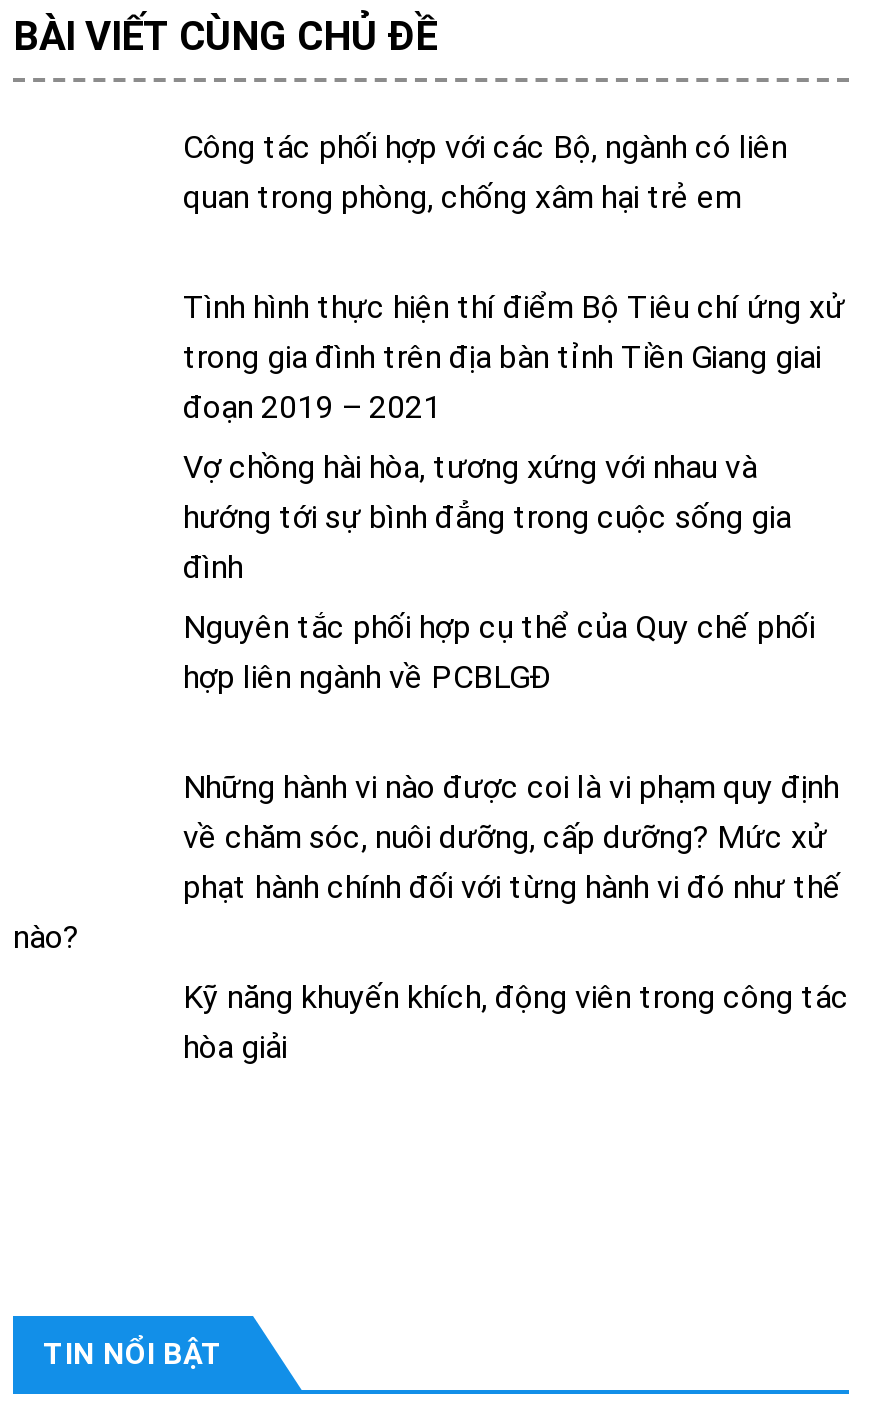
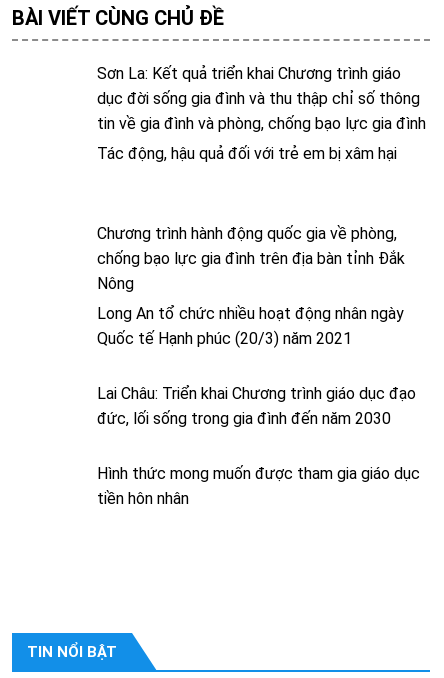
[183,128,787,216] Công tác phối hợp với các Bộ, ngành có liên | quan trong phòng, chống xâm hại trẻ em -> [97,64,426,133] Sơn La: Kết quả triển khai Chương trình giáo | dục đời sống gia đình và thu thập chỉ số thông | tin về gia đình và phòng, chống bạo lực gia đình
[183,288,845,426] Tình hình thực hiện thí điểm Bộ Tiêu chí ứng xử | trong gia đình trên địa bàn tỉnh Tiền Giang giai | đoạn 2019 – 2021 -> [97,144,397,163] Tác động, hậu quả đối với trẻ em bị xâm hại
[183,448,791,586] Vợ chồng hài hòa, tương xứng với nhau và | hướng tới sự bình đẳng trong cuộc sống gia | đình -> [97,224,405,293] Chương trình hành động quốc gia về phòng, | chống bạo lực gia đình trên địa bàn tỉnh Đắk | Nông
[183,608,815,696] Nguyên tắc phối hợp cụ thể của Quy chế phối | hợp liên ngành về PCBLGĐ -> [97,304,404,348] Long An tổ chức nhiều hoạt động nhân ngày | Quốc tế Hạnh phúc (20/3) năm 2021
[13,768,841,956] Những hành vi nào được coi là vi phạm quy định | về chăm sóc, nuôi dưỡng, cấp dưỡng? Mức xử | phạt hành chính đối với từng hành vi đó như thế | nào? -> [97,384,416,428] Lai Châu: Triển khai Chương trình giáo dục đạo | đức, lối sống trong gia đình đến năm 2030
[183,978,849,1066] Kỹ năng khuyến khích, động viên trong công tác | hòa giải -> [97,464,420,508] Hình thức mong muốn được tham gia giáo dục | tiền hôn nhân

